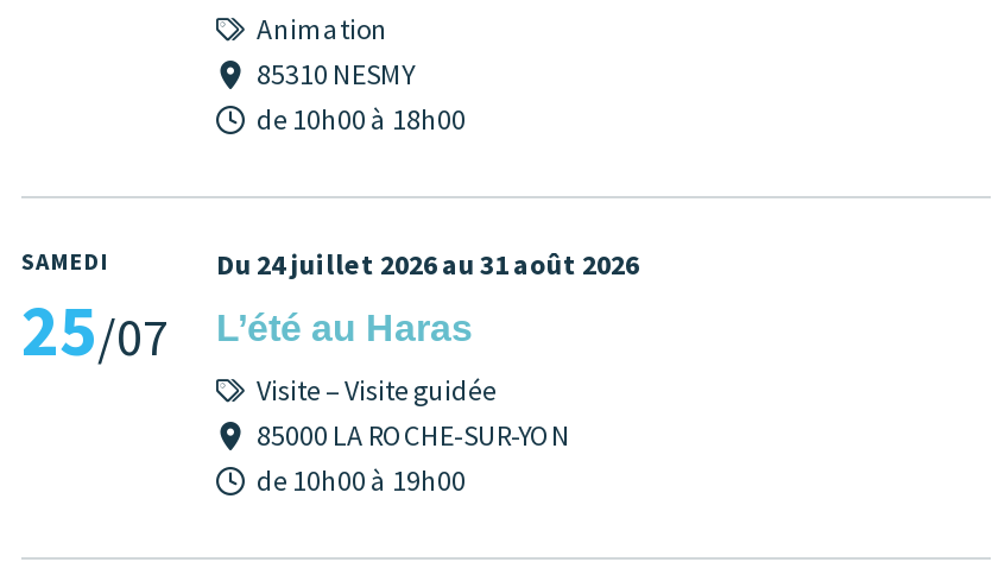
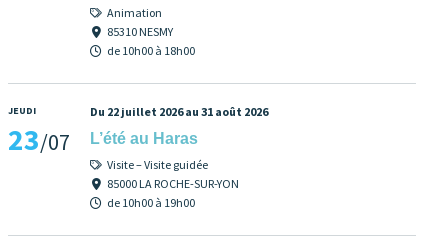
[21,246,169,374] SAMEDI | 25/07 -> [8,104,70,158] JEUDI | 23/07
[216,246,639,282] Du 24 juillet 2026 au 31 août 2026 -> [90,104,268,119] Du 22 juillet 2026 au 31 août 2026

